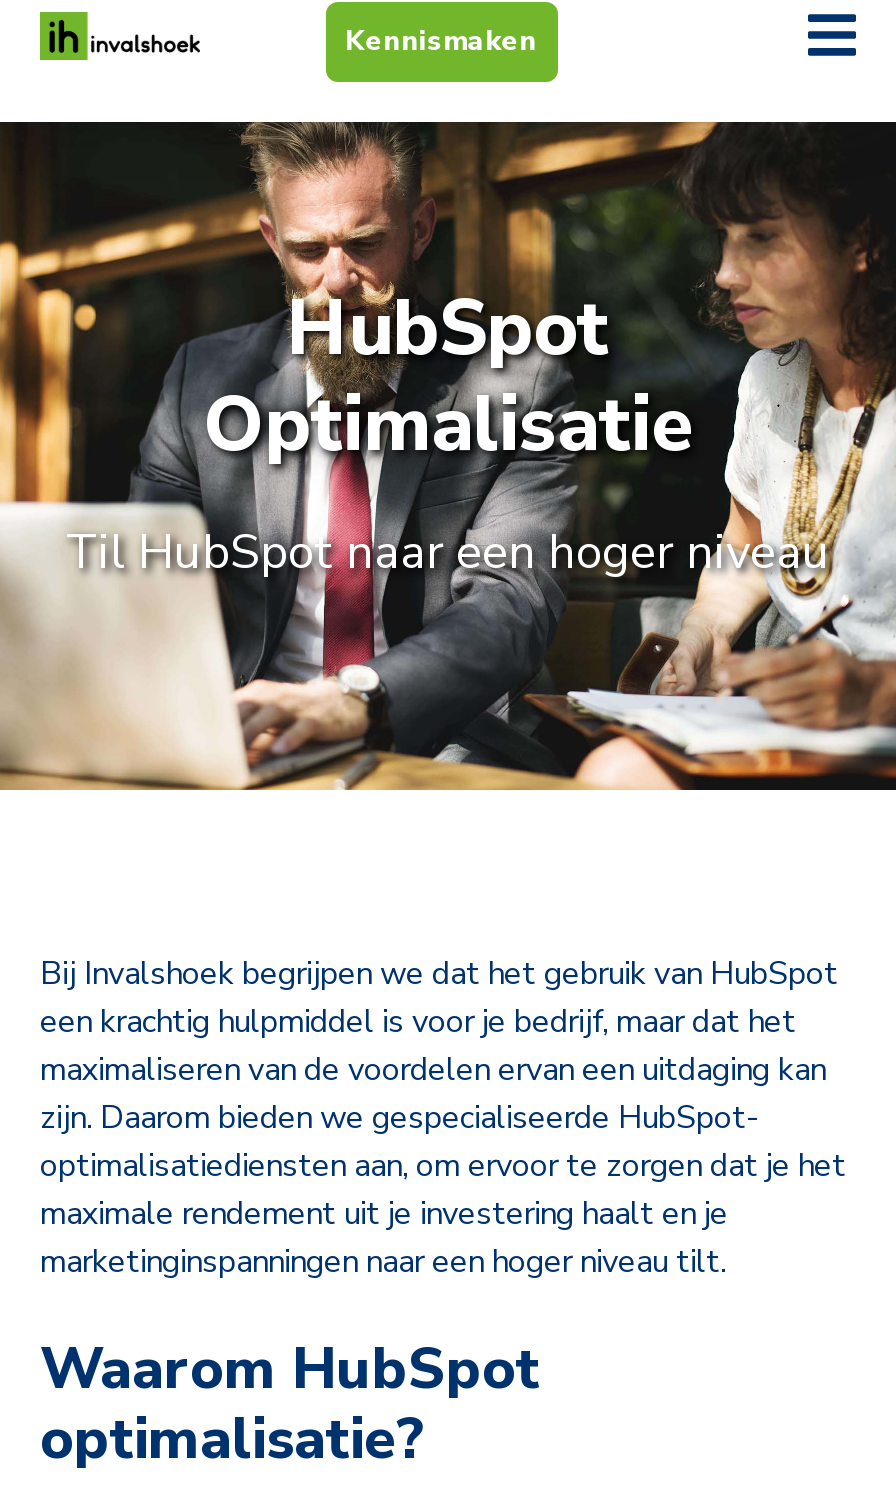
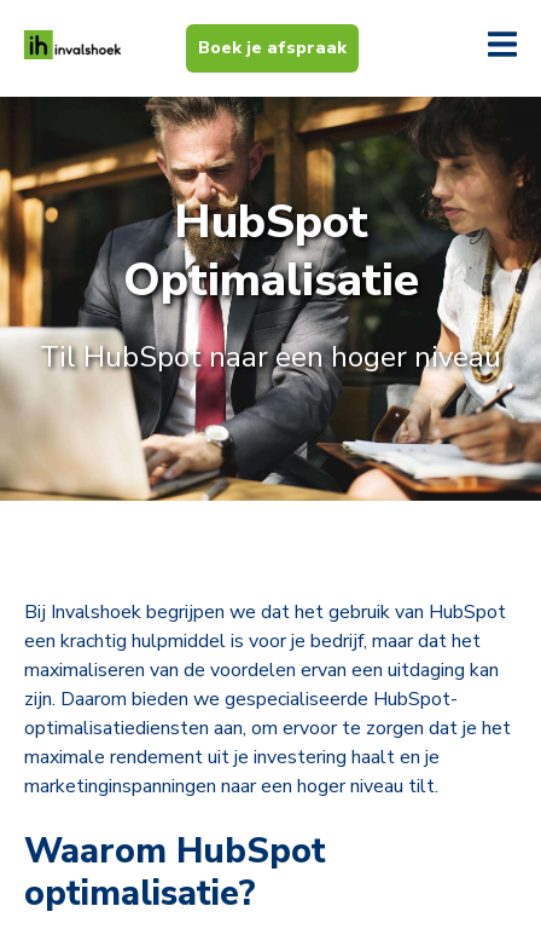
[345,22,537,60] Kennismaken -> [198,36,346,59] Boek je afspraak

